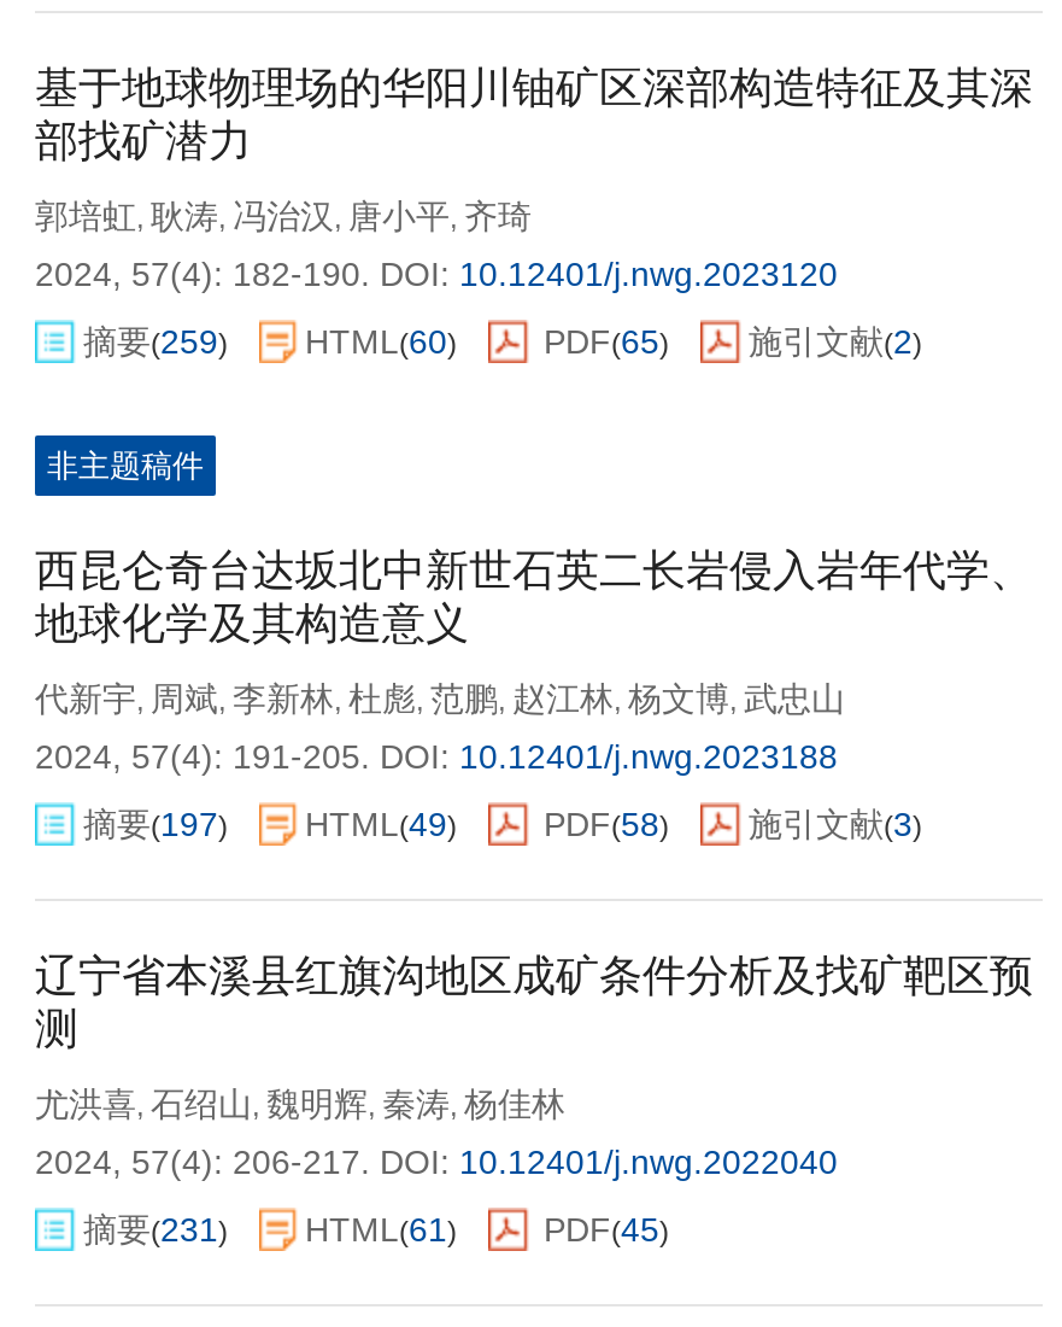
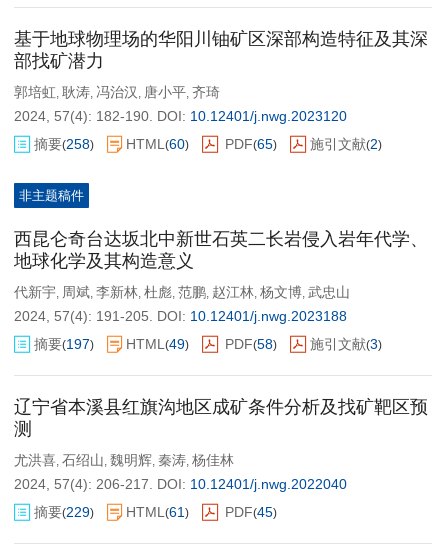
[83,322,457,361] 摘要(259) HTML(60) -> [34,136,189,152] 摘要(258) HTML(60)
[83,1210,457,1249] 摘要(231) HTML(61) -> [34,504,189,520] 摘要(229) HTML(61)

